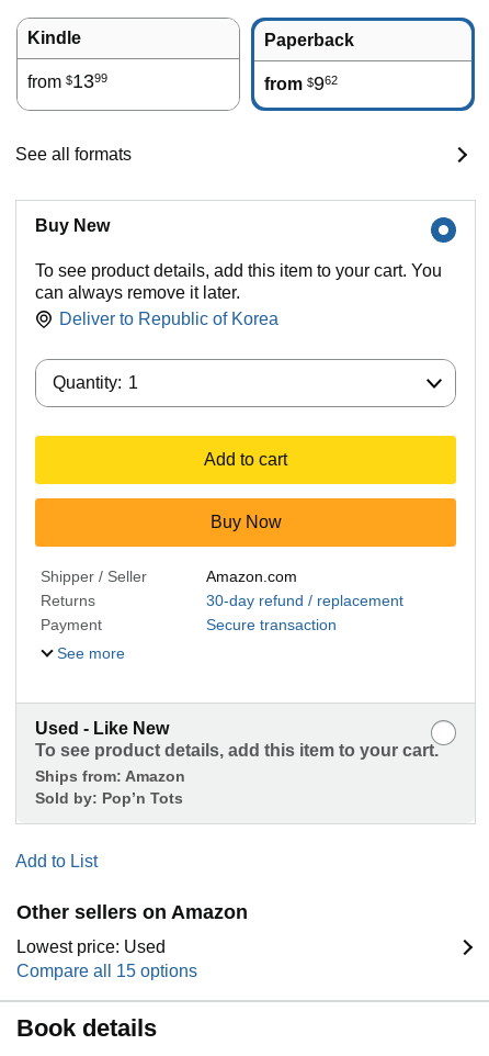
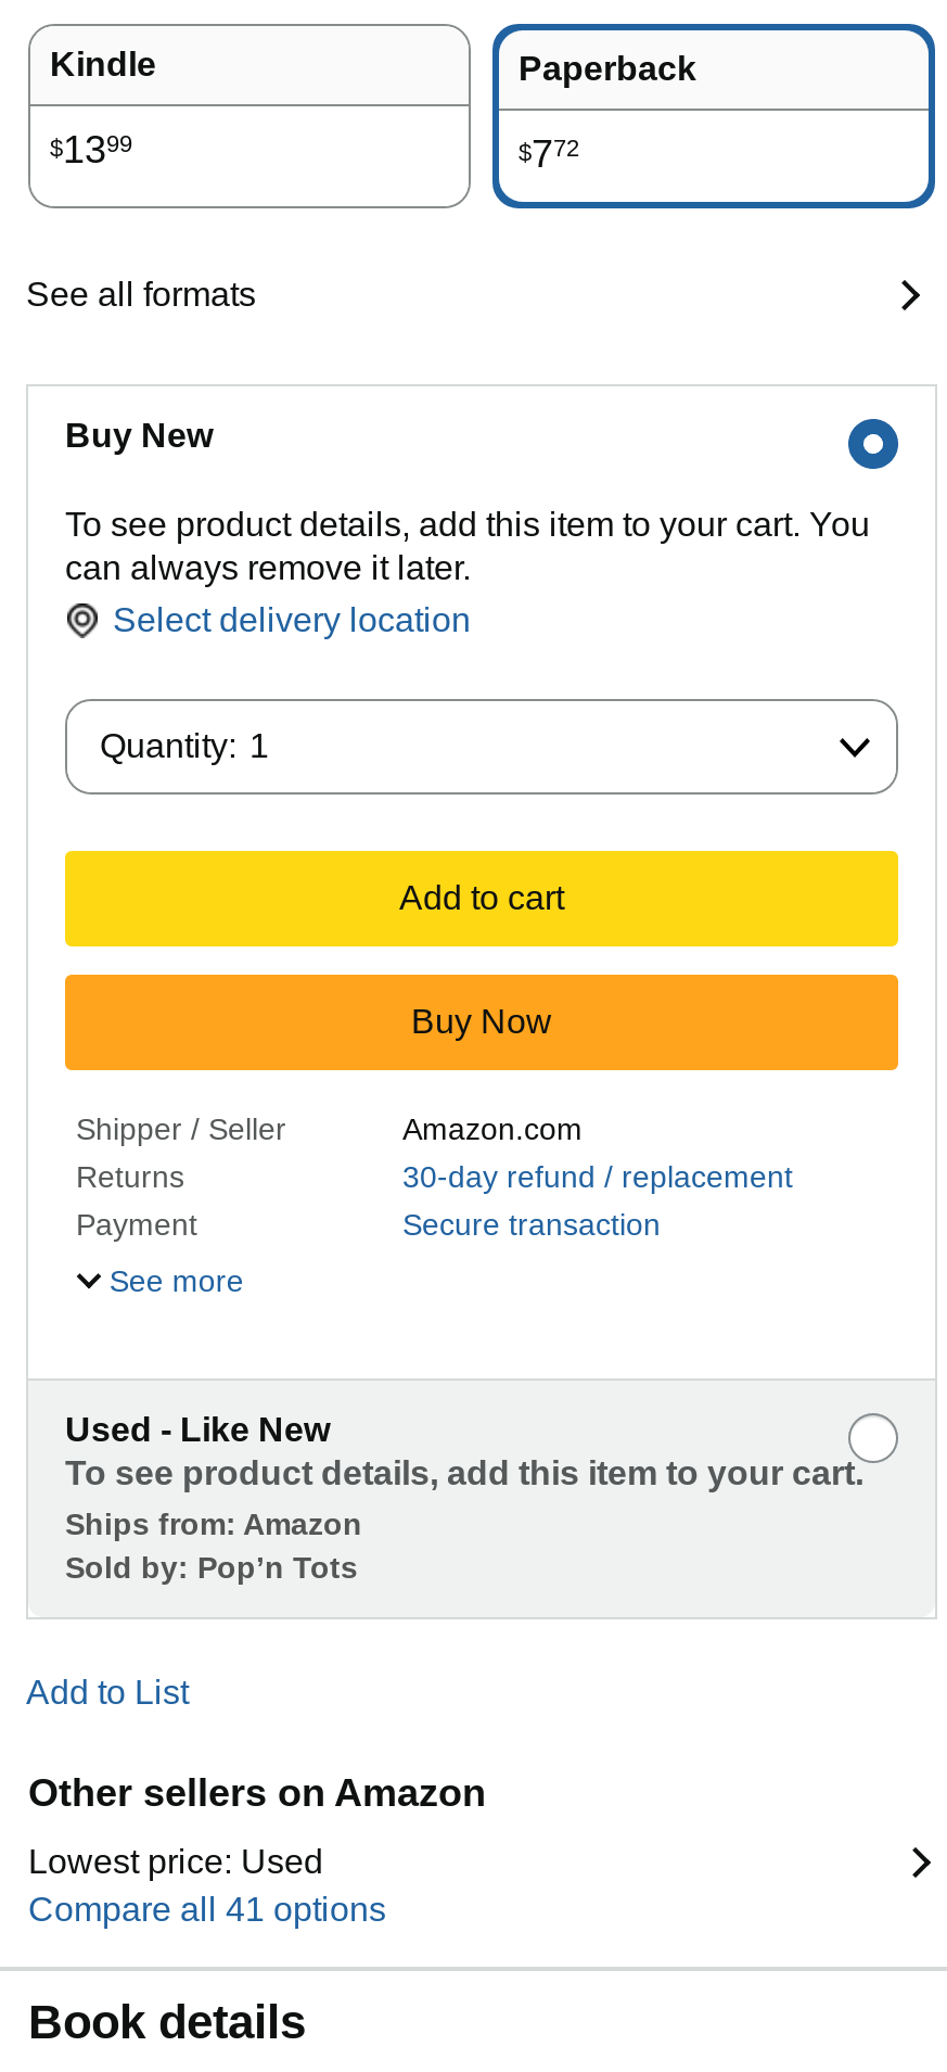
[27,70,107,92] from $1399 -> [50,128,132,172] $1399
[264,73,338,95] from $962 -> [519,133,579,176] $772
[59,310,278,328] Deliver to Republic of Korea -> [113,602,471,638] Select delivery location
[16,962,197,980] Compare all 15 options -> [28,1891,386,1928] Compare all 41 options

